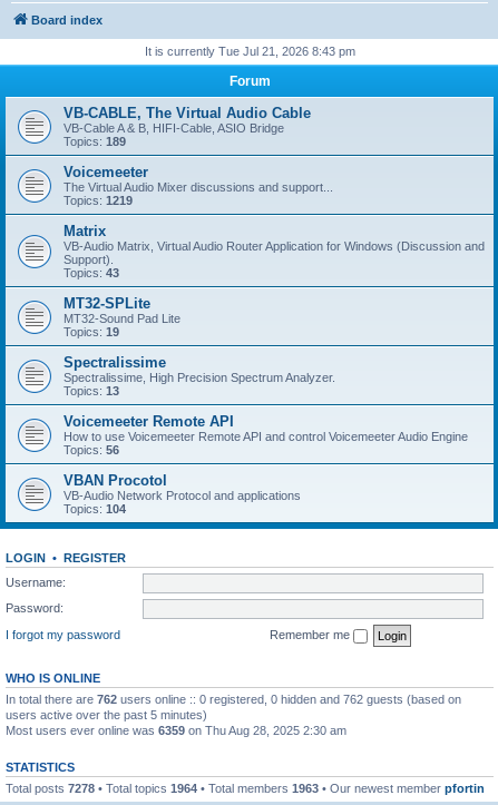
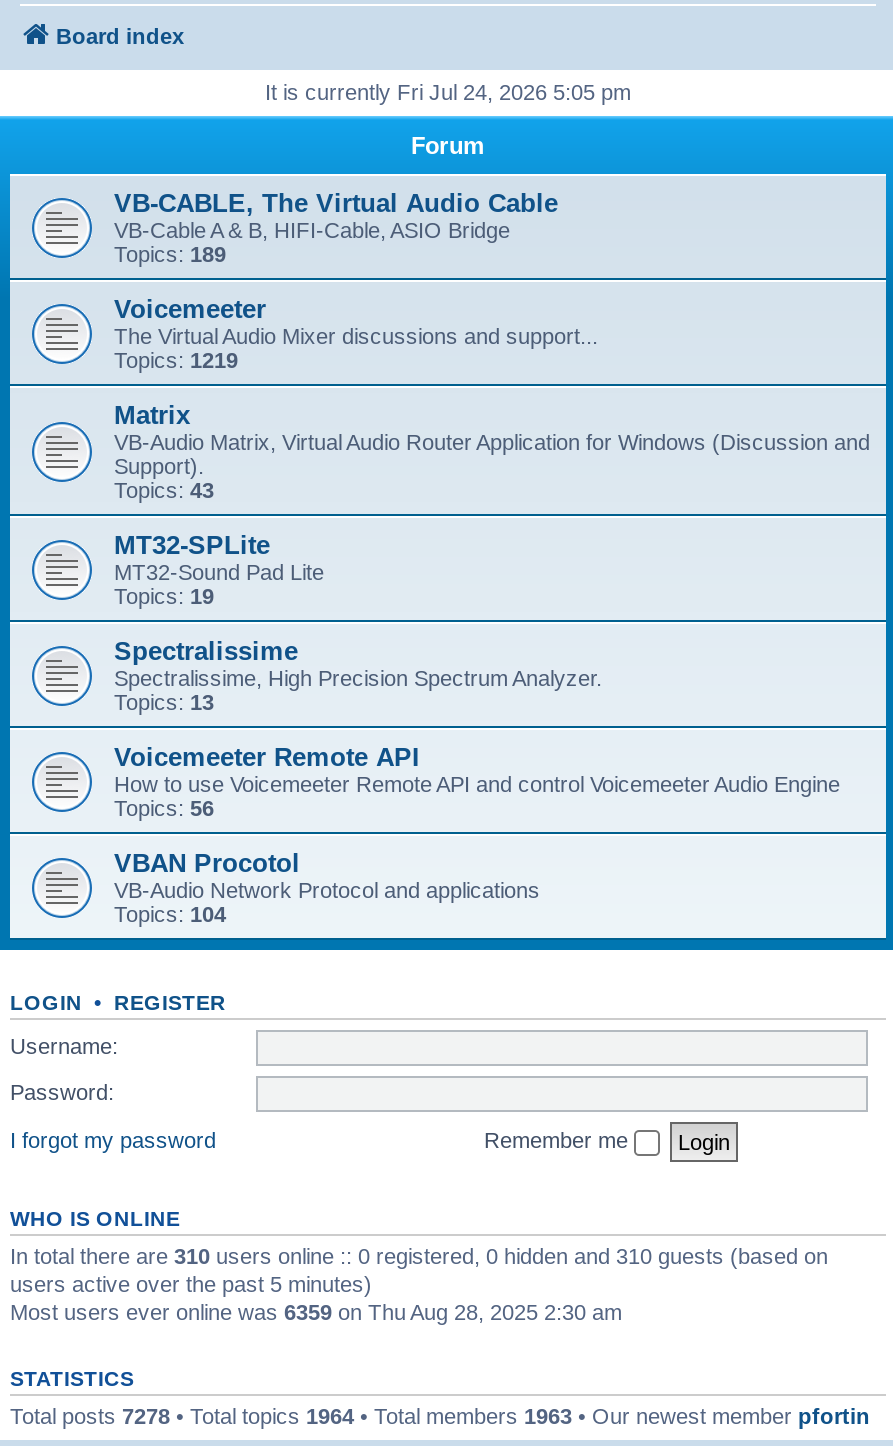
[144,45,355,58] It is currently Tue Jul 21, 2026 8:43 pm -> [265,80,631,104] It is currently Fri Jul 24, 2026 5:05 pm
[6,692,461,705] In total there are 762 users online :: 0 registered, 0 hidden and 762 guests (based on -> [10,1243,828,1267] In total there are 310 users online :: 0 registered, 0 hidden and 310 guests (based on

